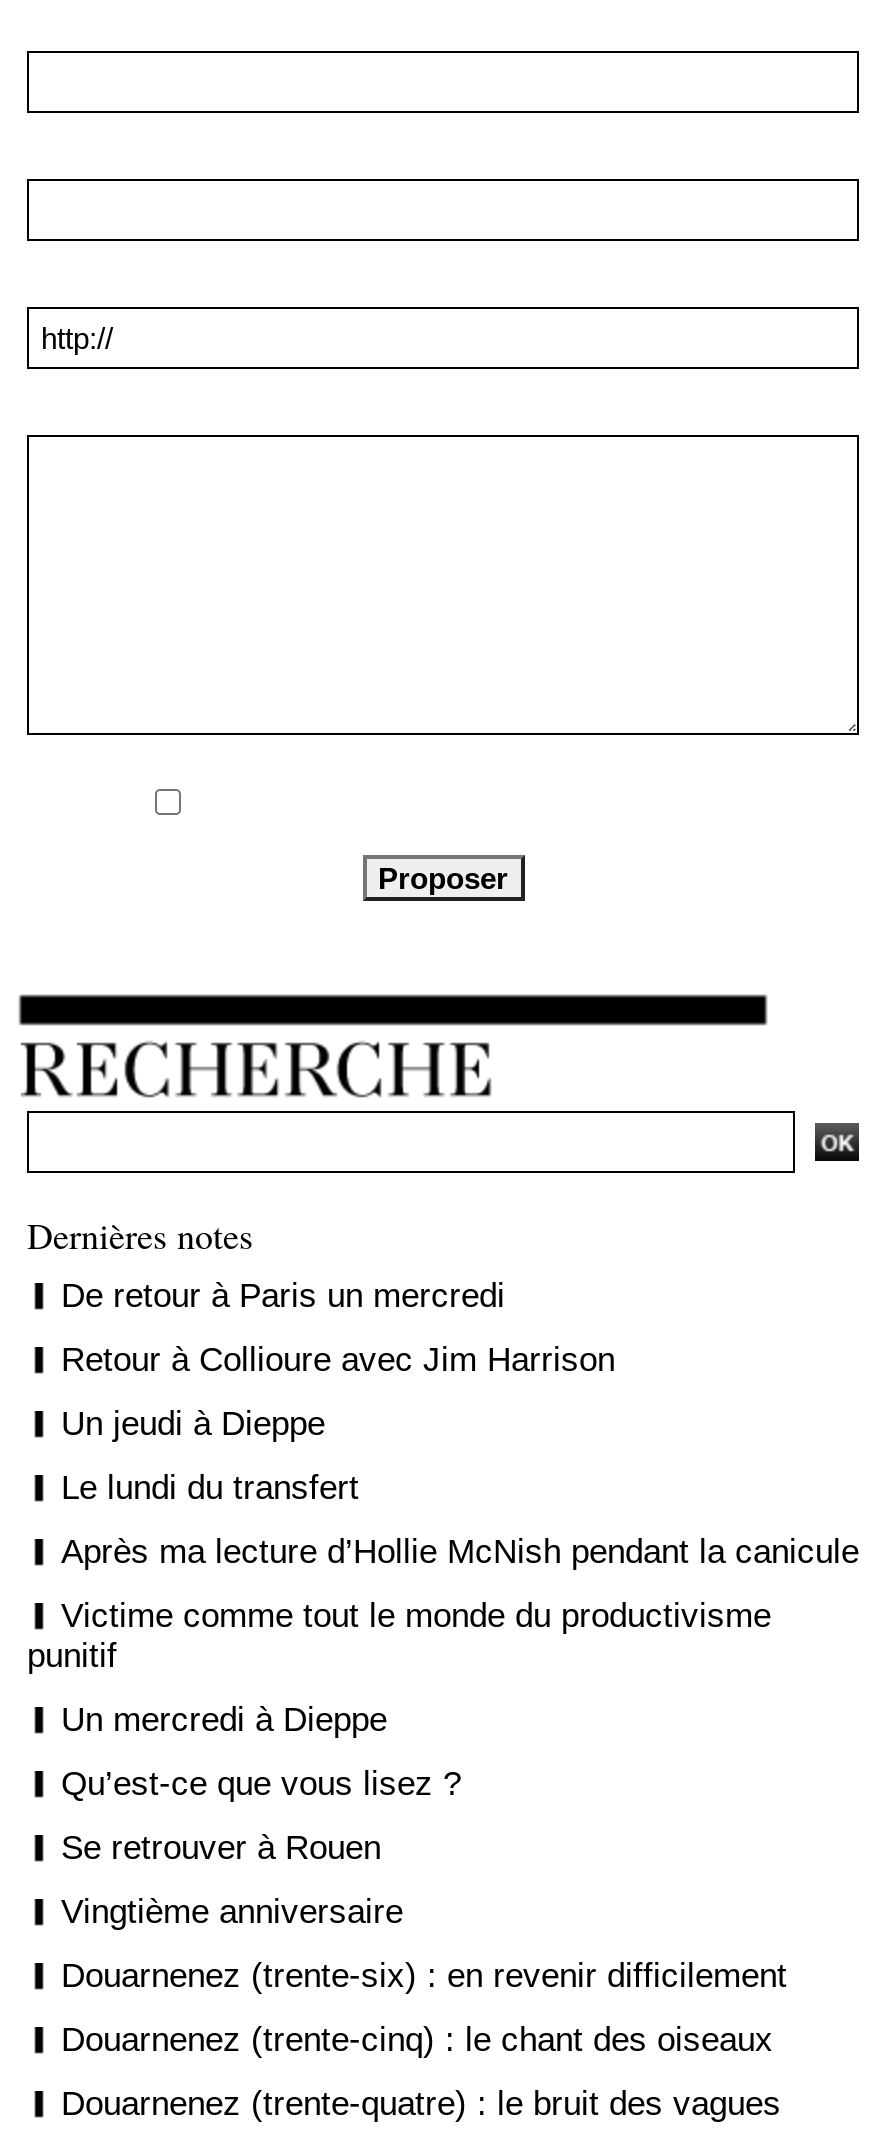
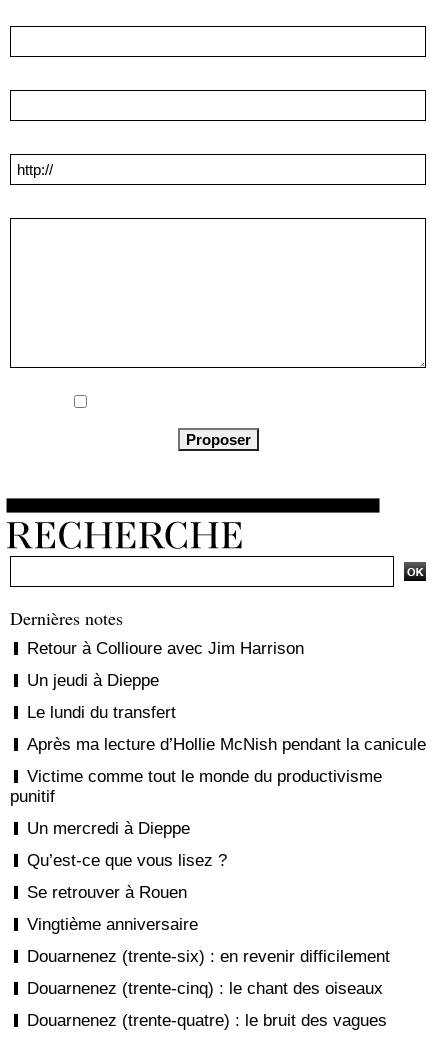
[61,1277,505,1315] De retour à Paris un mercredi -> none

